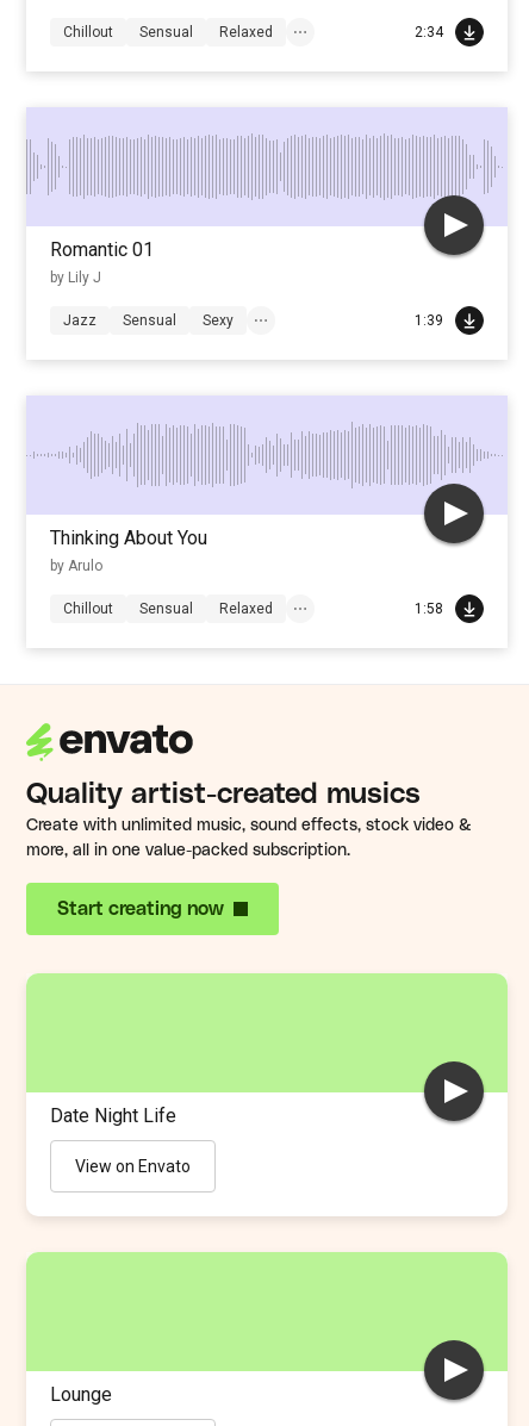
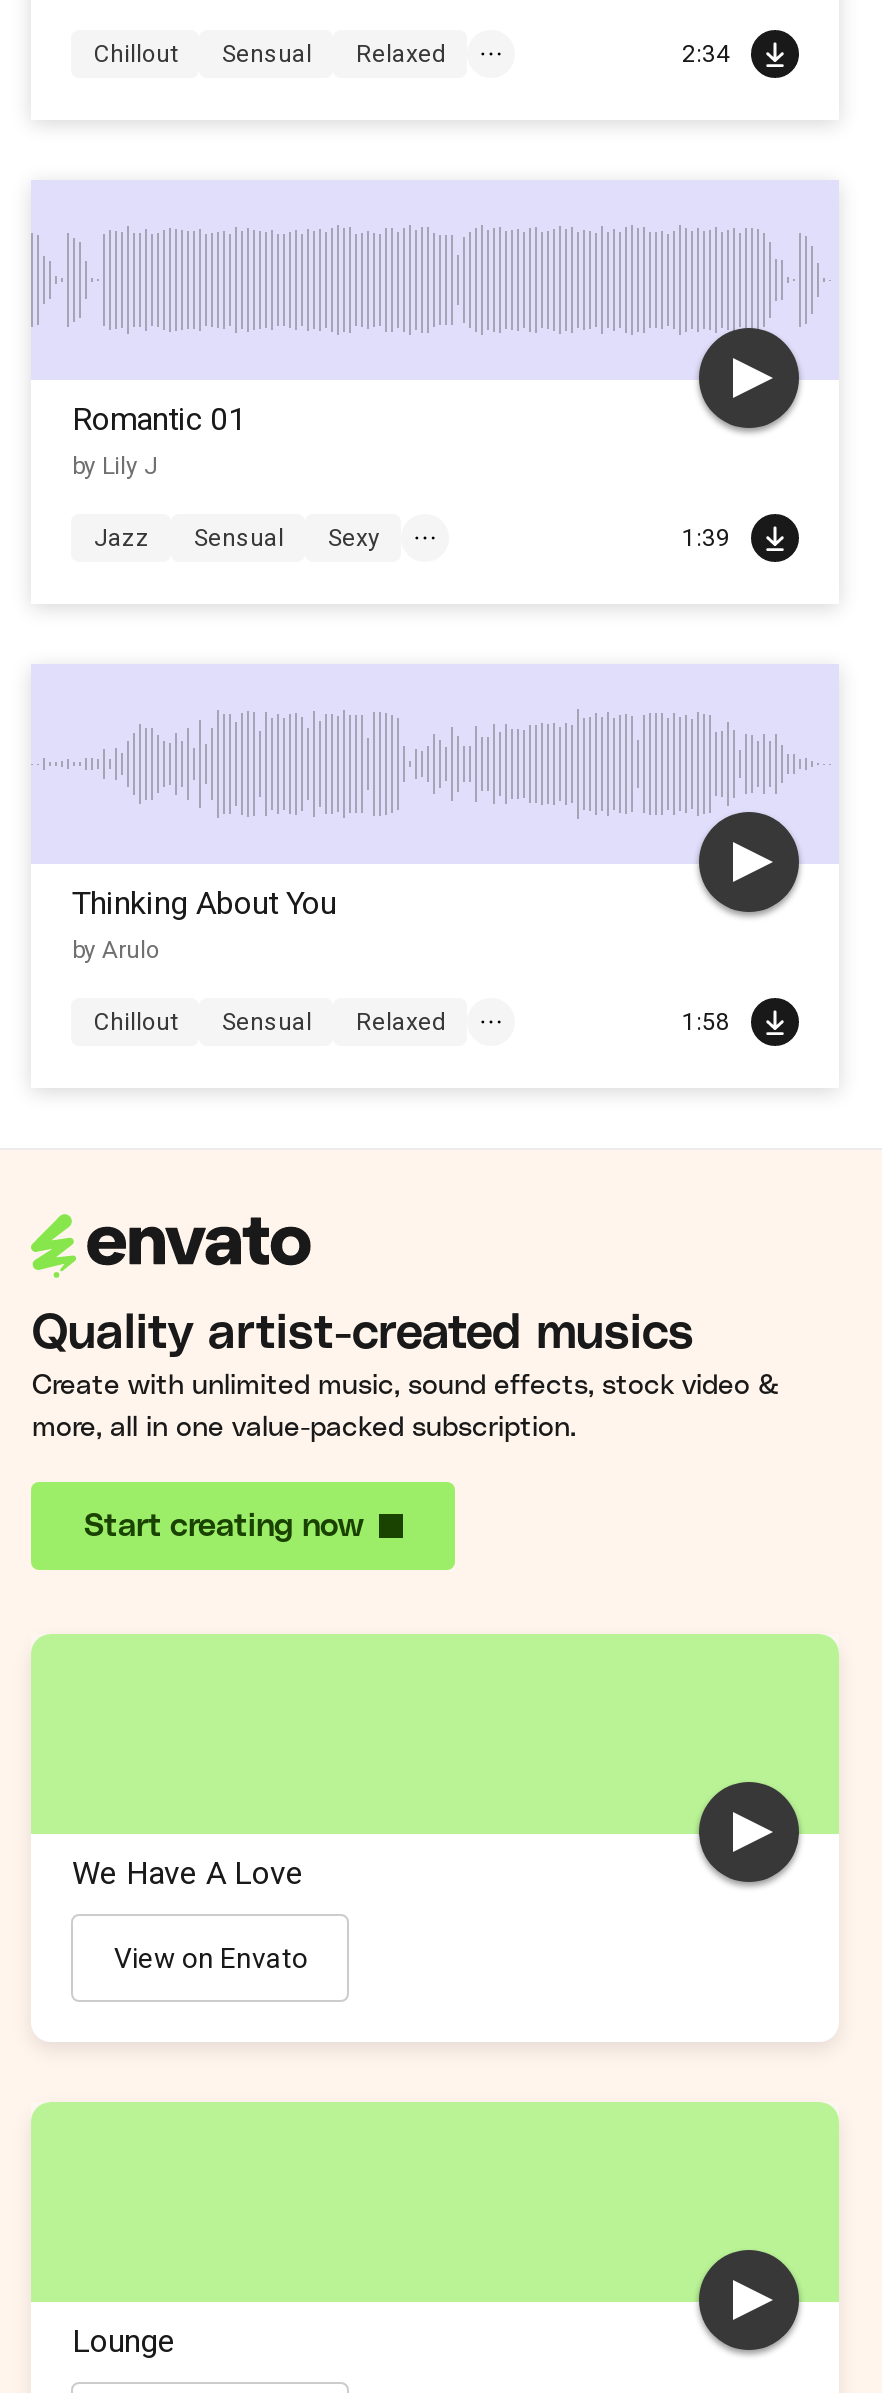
[51,1105,177,1127] Date Night Life -> [72,1855,304,1893] We Have A Love

